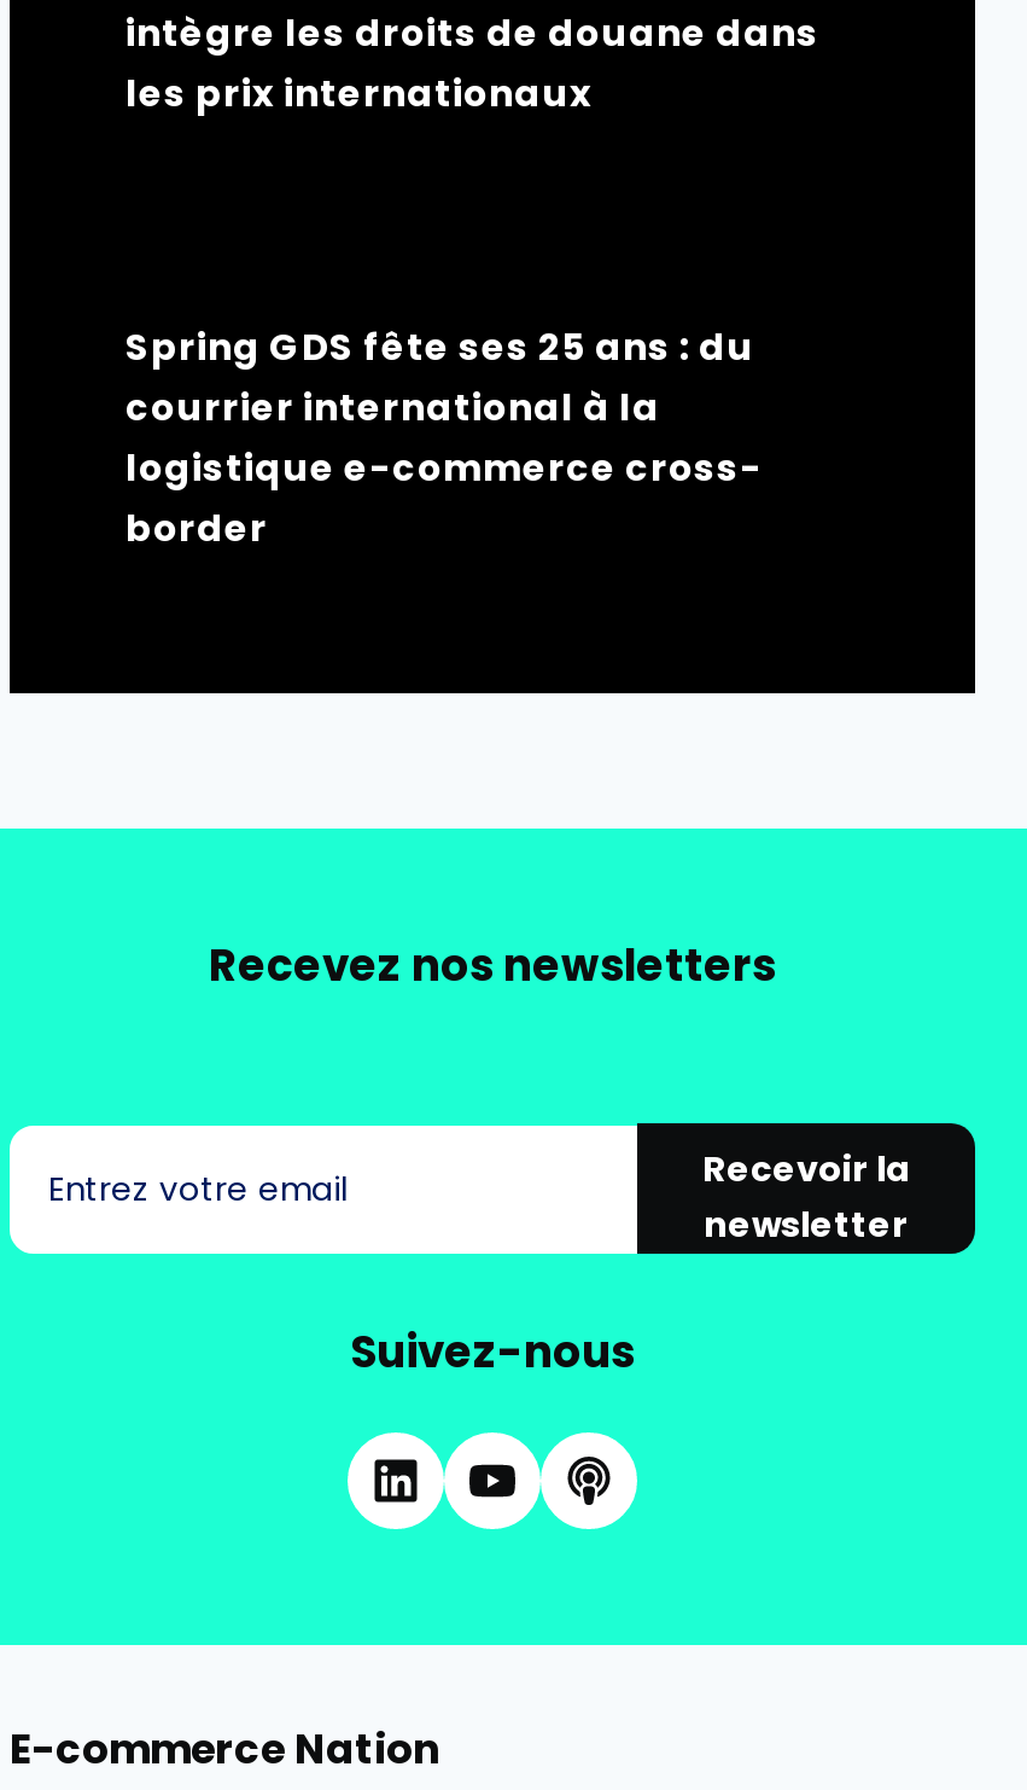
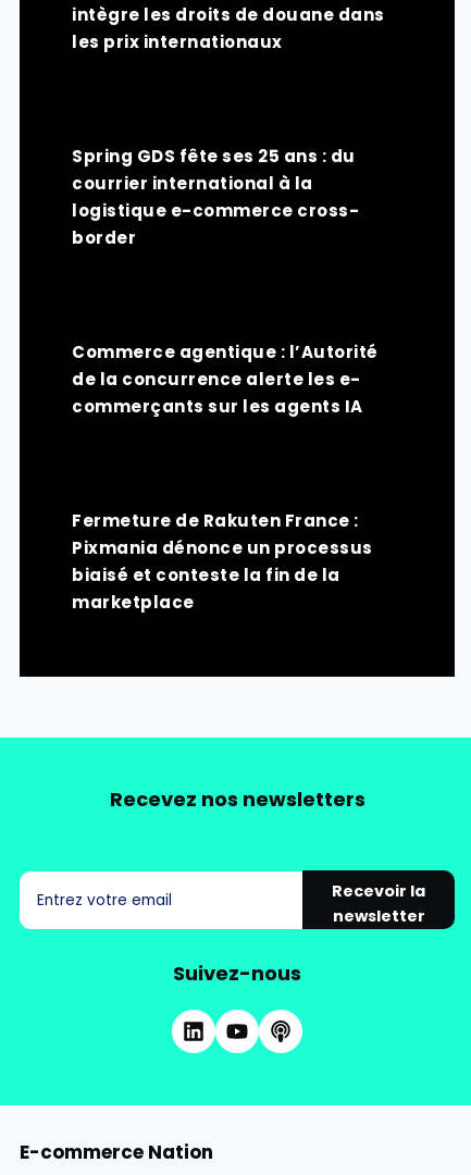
none -> [72,341,378,418] Commerce agentique : l’Autorité | de la concurrence alerte les e- | commerçants sur les agents IA
none -> [72,509,373,614] Fermeture de Rakuten France : | Pixmania dénonce un processus | biaisé et conteste la fin de la | marketplace

